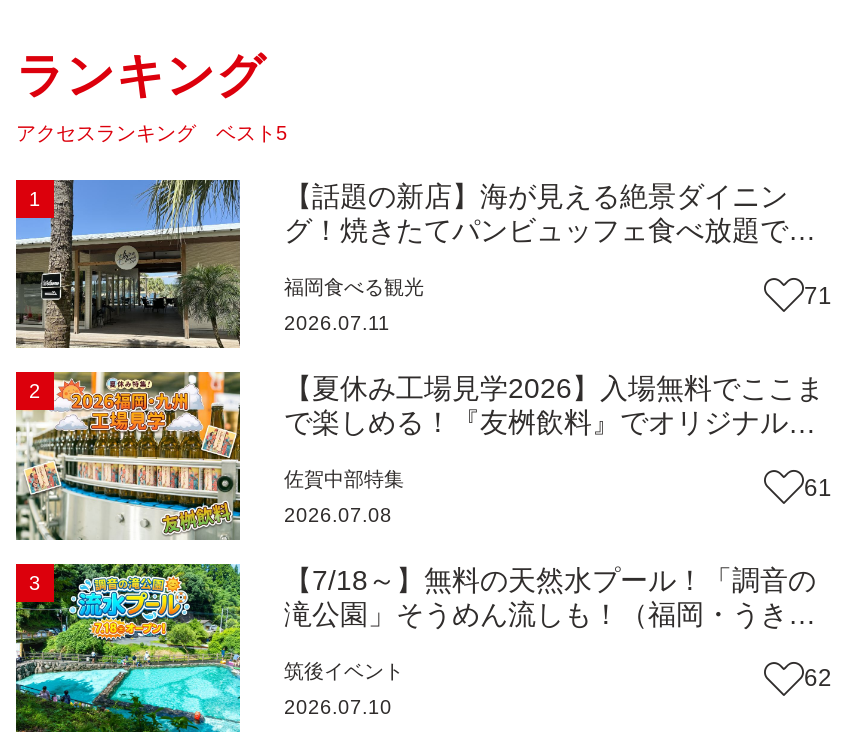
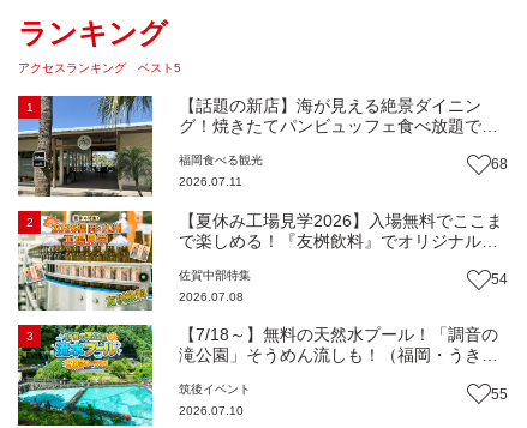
[804,282,832,310] 71 -> [491,156,508,173] 68
[804,474,832,502] 61 -> [491,271,508,288] 54
[804,665,832,693] 62 -> [491,386,508,403] 55

